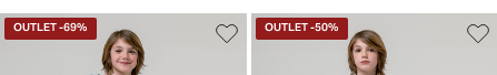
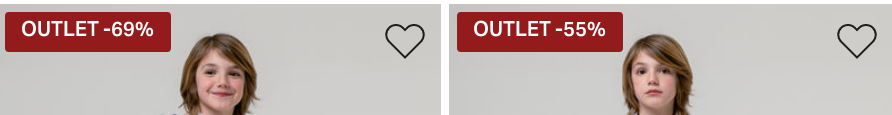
[265,17,339,40] OUTLET-50% -> [473,9,607,51] OUTLET-55%

